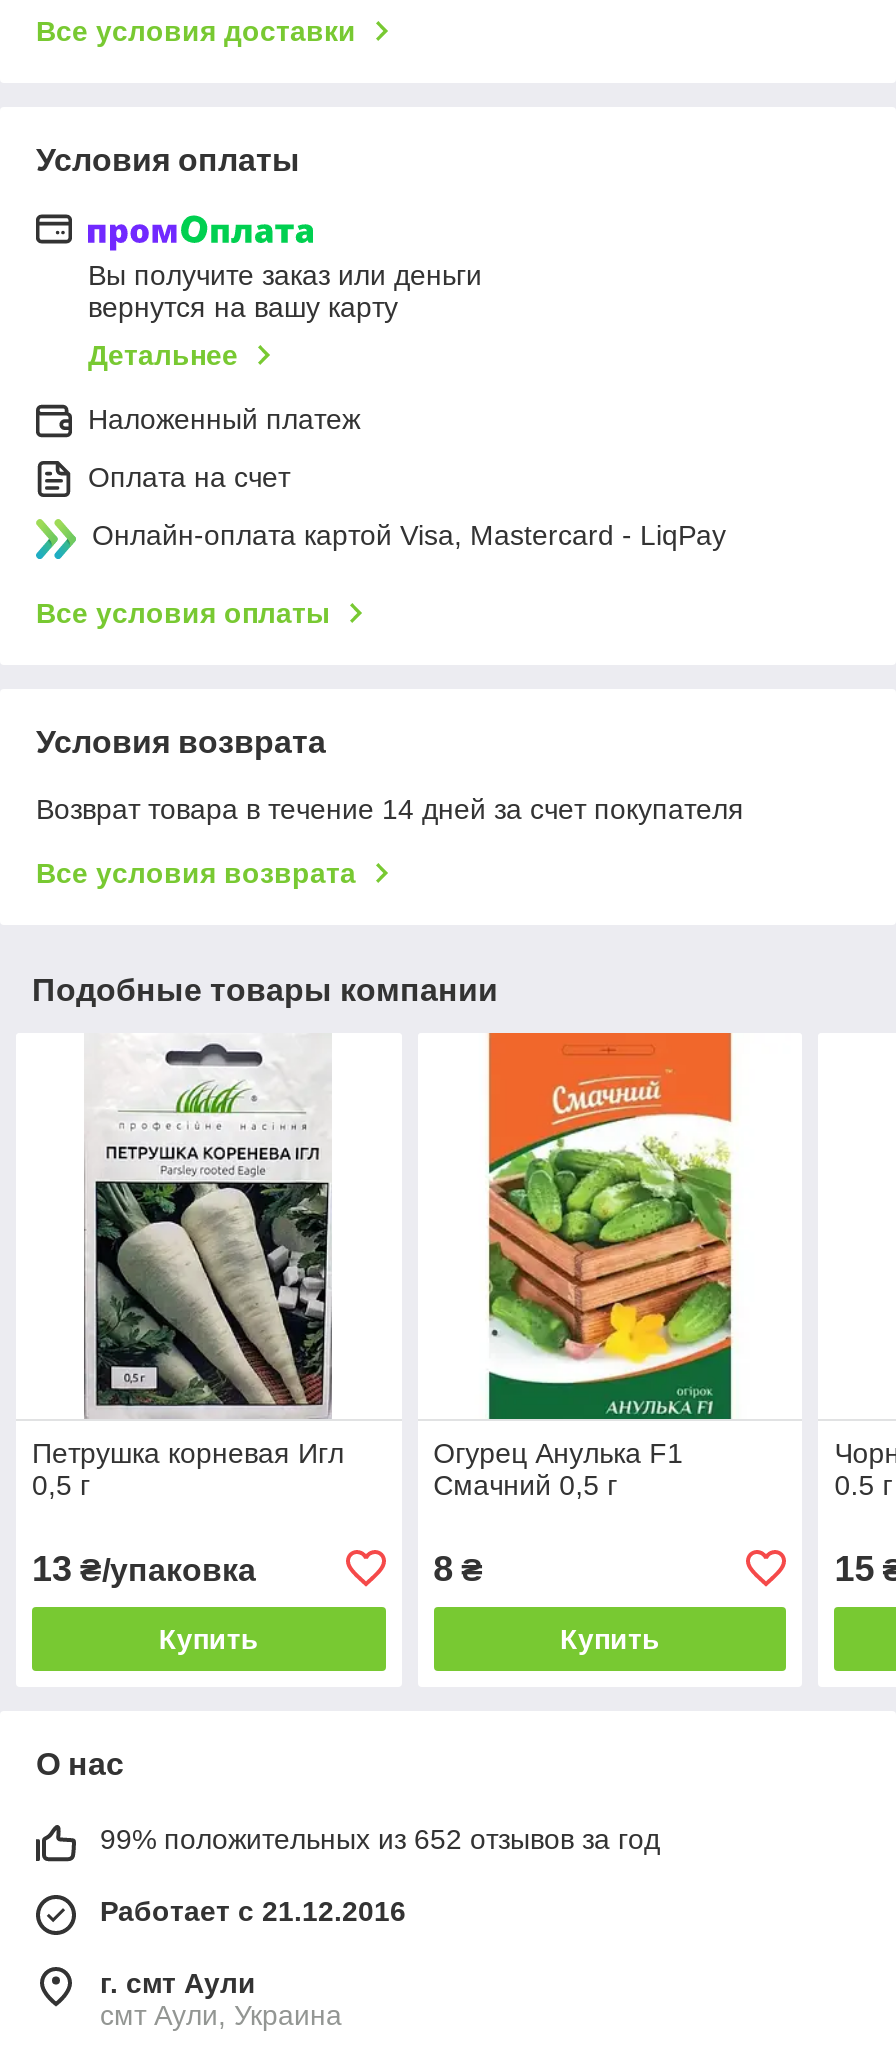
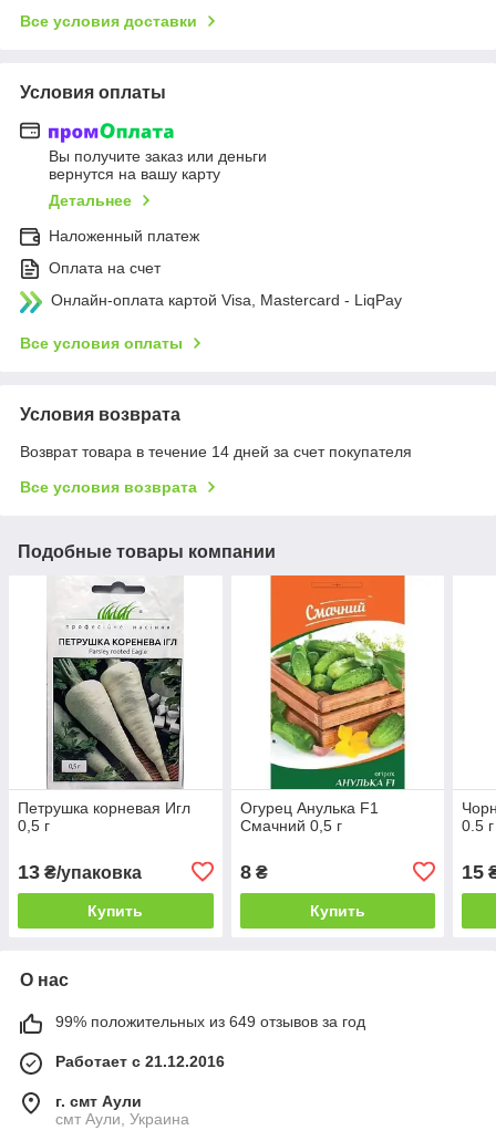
[100,1823,660,1855] 99% положительных из 652 отзывов за год -> [55,1012,365,1030] 99% положительных из 649 отзывов за год

